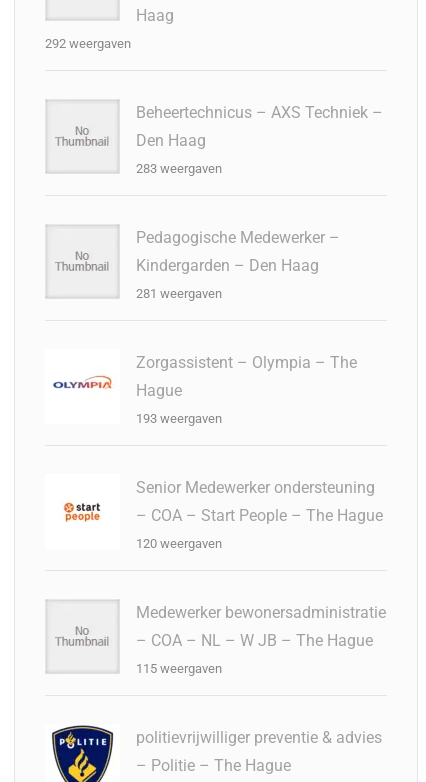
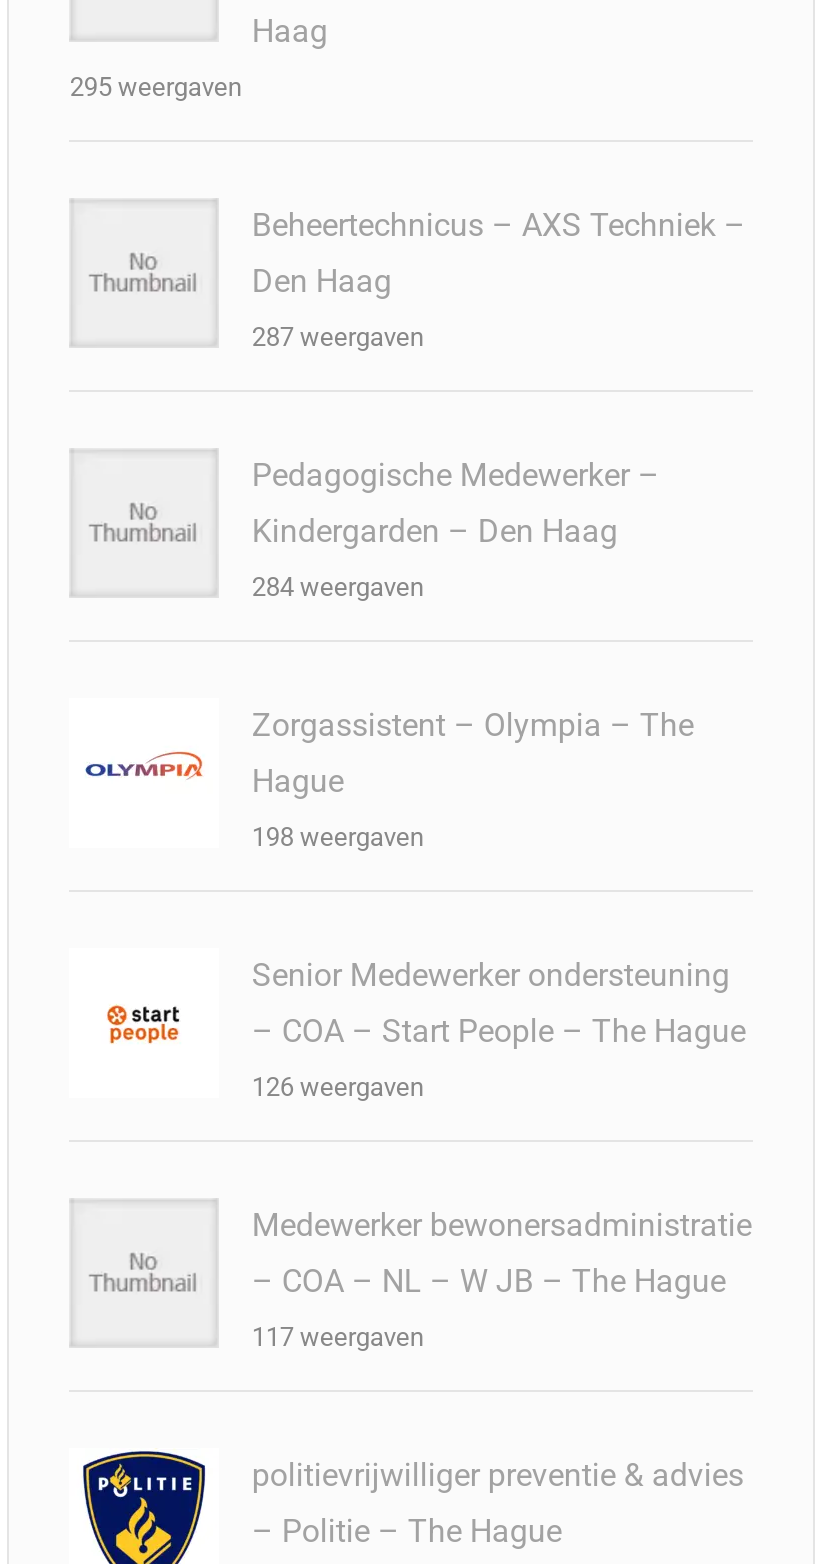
[45,36,131,51] 292 weergaven -> [70,72,242,102] 295 weergaven
[136,161,222,176] 283 weergaven -> [252,322,424,352] 287 weergaven
[136,286,222,301] 281 weergaven -> [252,572,424,602] 284 weergaven
[136,411,222,426] 193 weergaven -> [252,822,424,852] 198 weergaven
[136,536,222,551] 120 weergaven -> [252,1072,424,1102] 126 weergaven
[136,661,222,676] 115 weergaven -> [252,1322,424,1352] 117 weergaven

